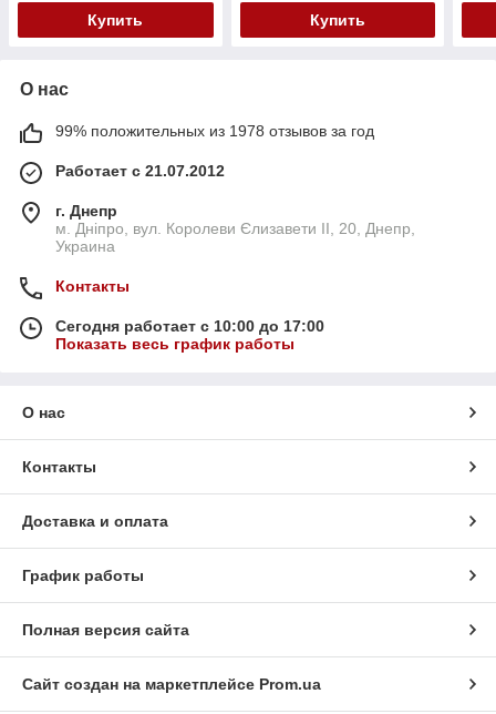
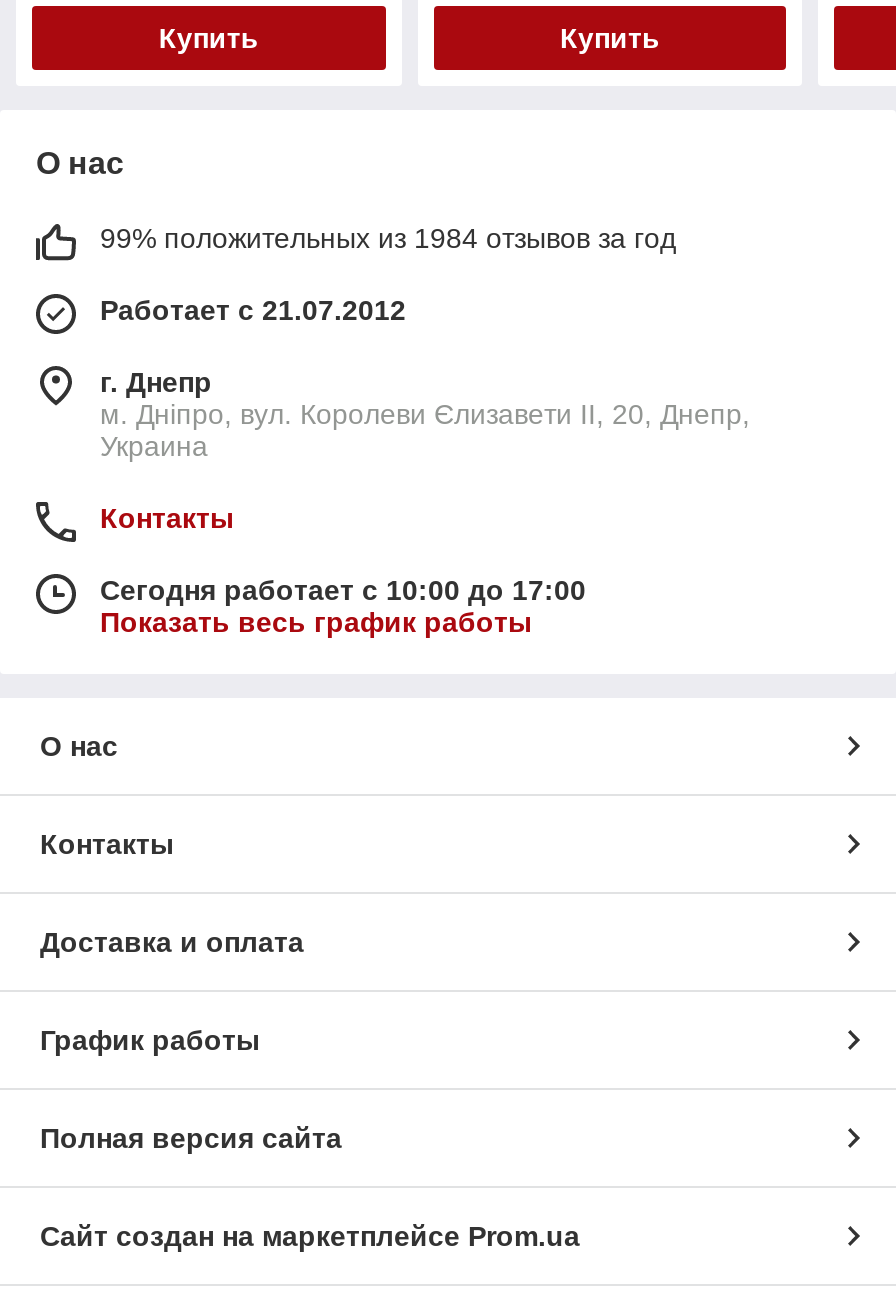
[55,122,374,139] 99% положительных из 1978 отзывов за год -> [100,222,676,254] 99% положительных из 1984 отзывов за год

